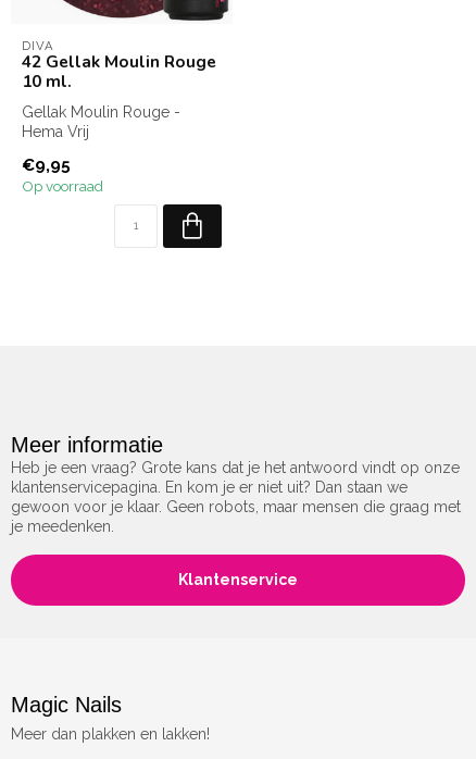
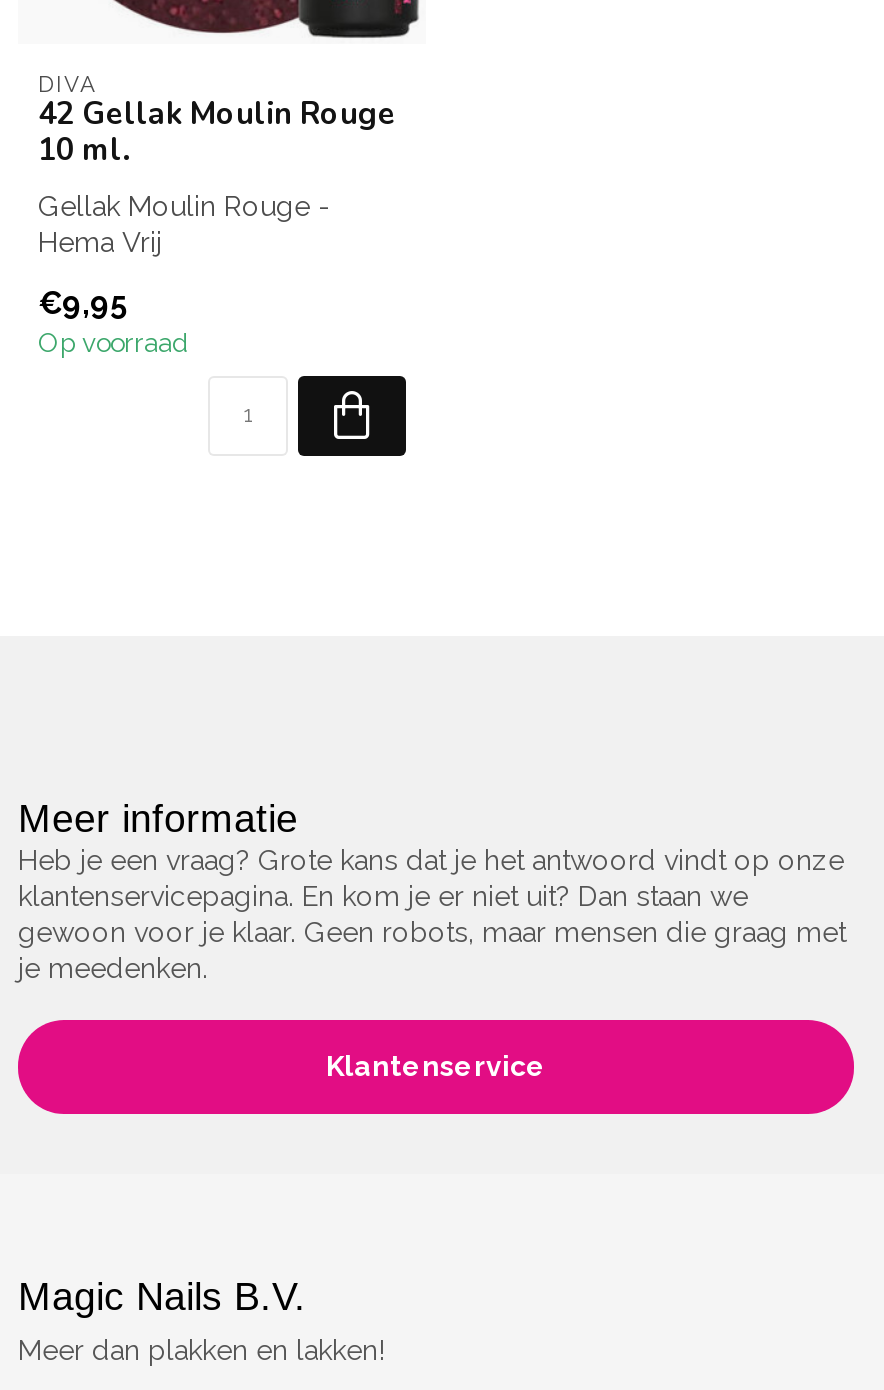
[11,693,122,717] Magic Nails -> [18,1274,306,1318] Magic Nails B.V.

